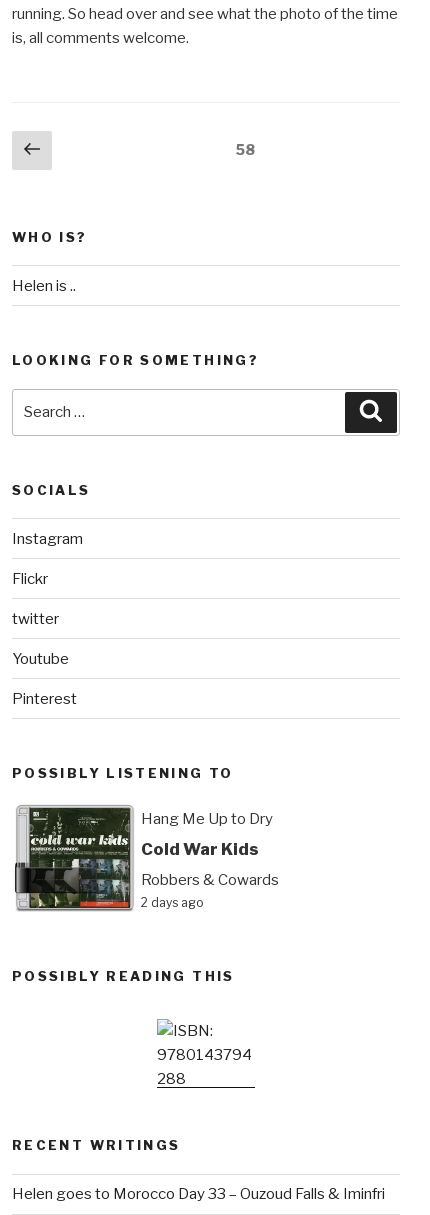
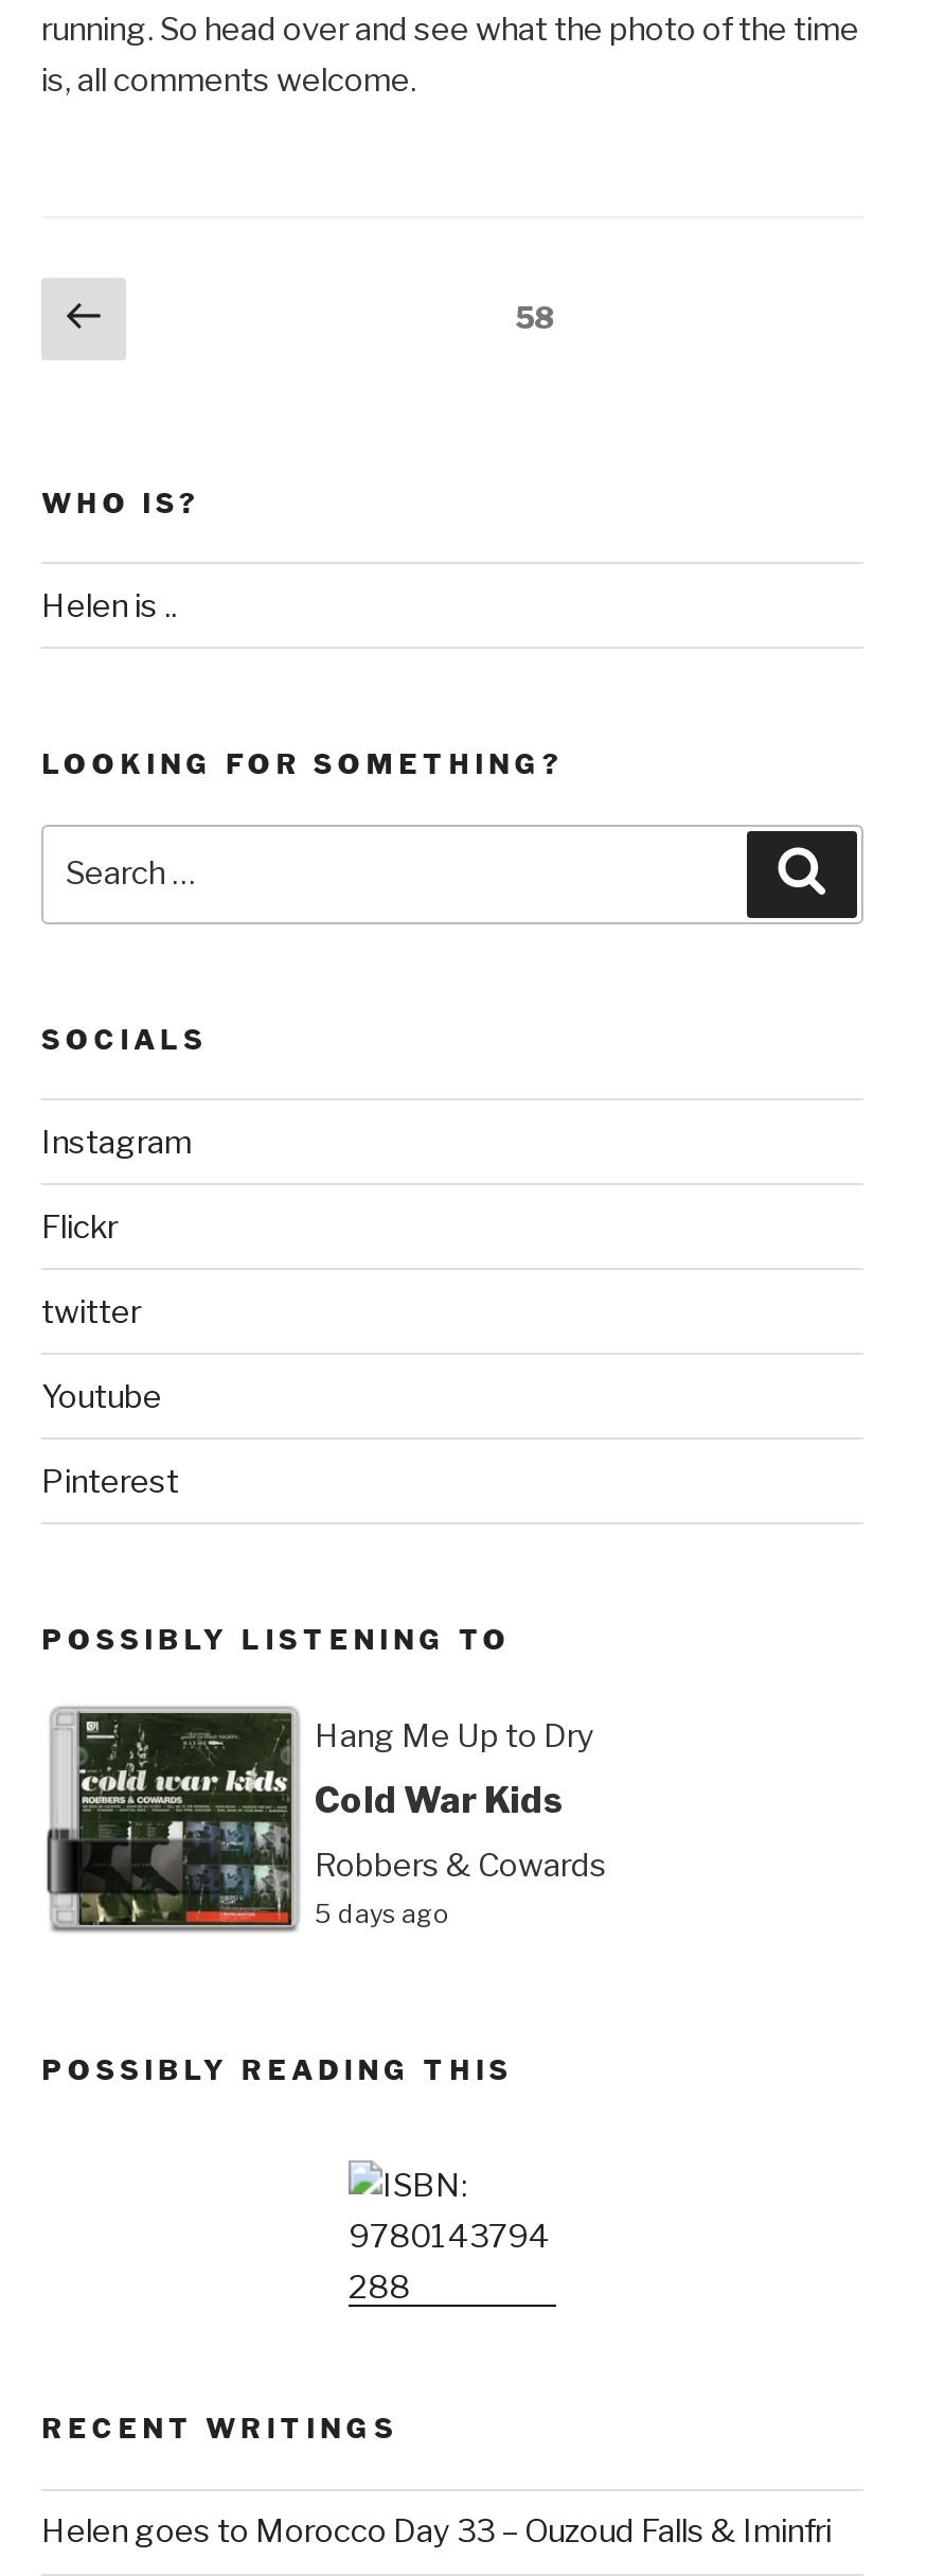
[141,895,203,910] 2 days ago -> [315,1897,448,1929] 5 days ago

